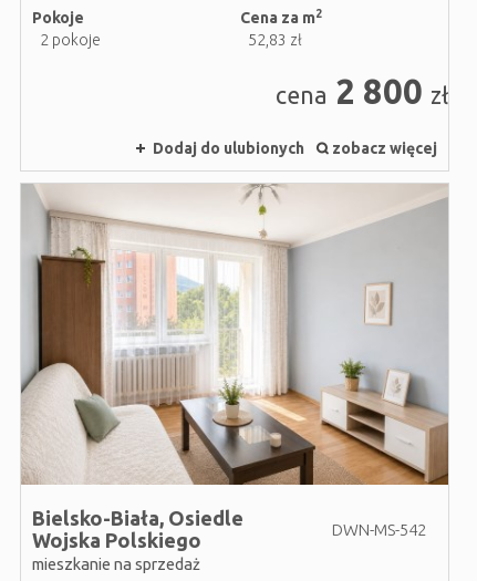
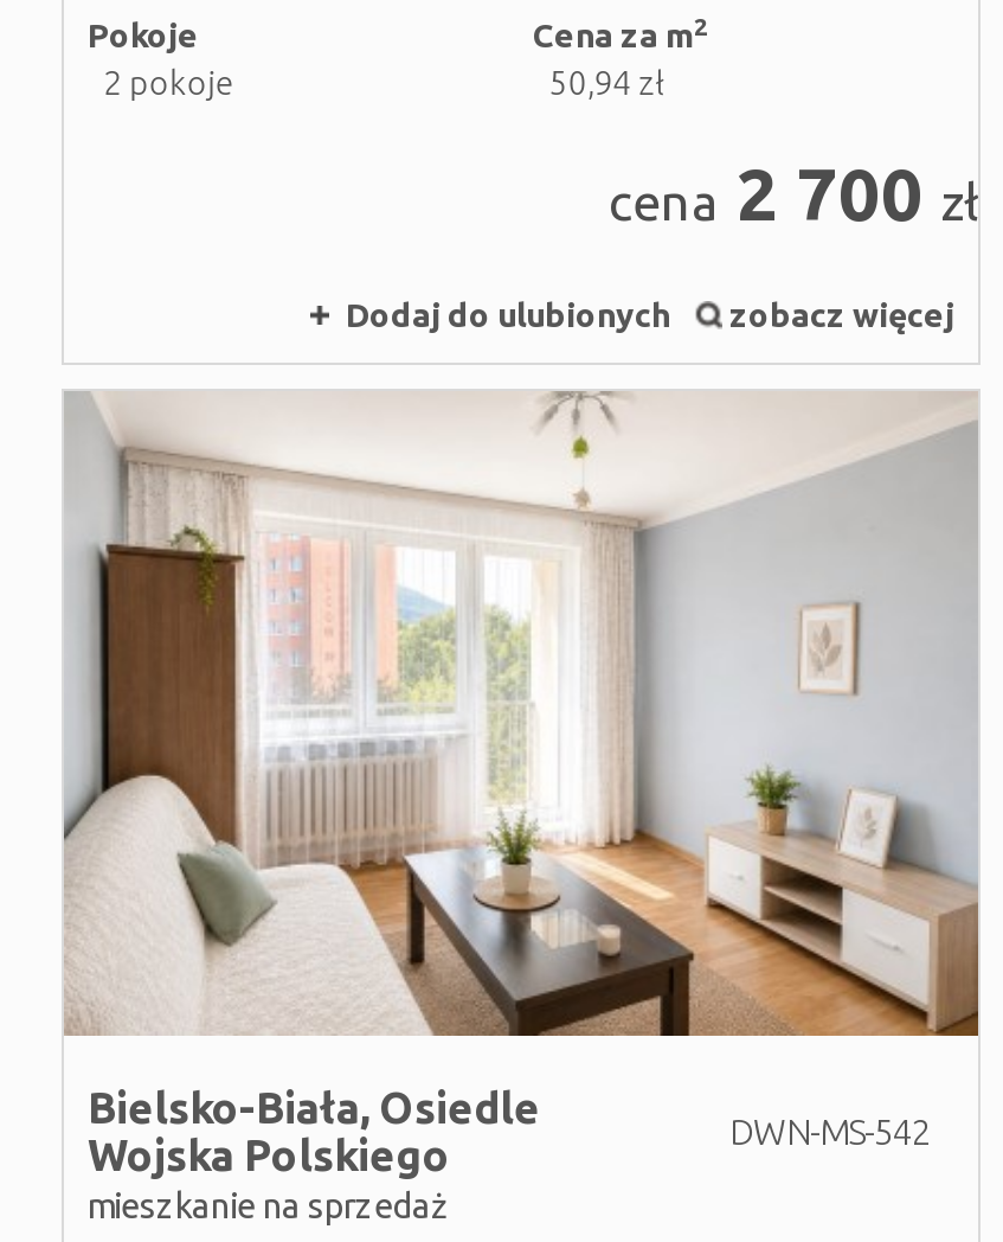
[248,31,302,49] 52,83 zł -> [549,64,665,102] 50,94 zł
[276,72,448,111] cena 2 800 zł -> [609,152,978,235] cena 2 700 zł

